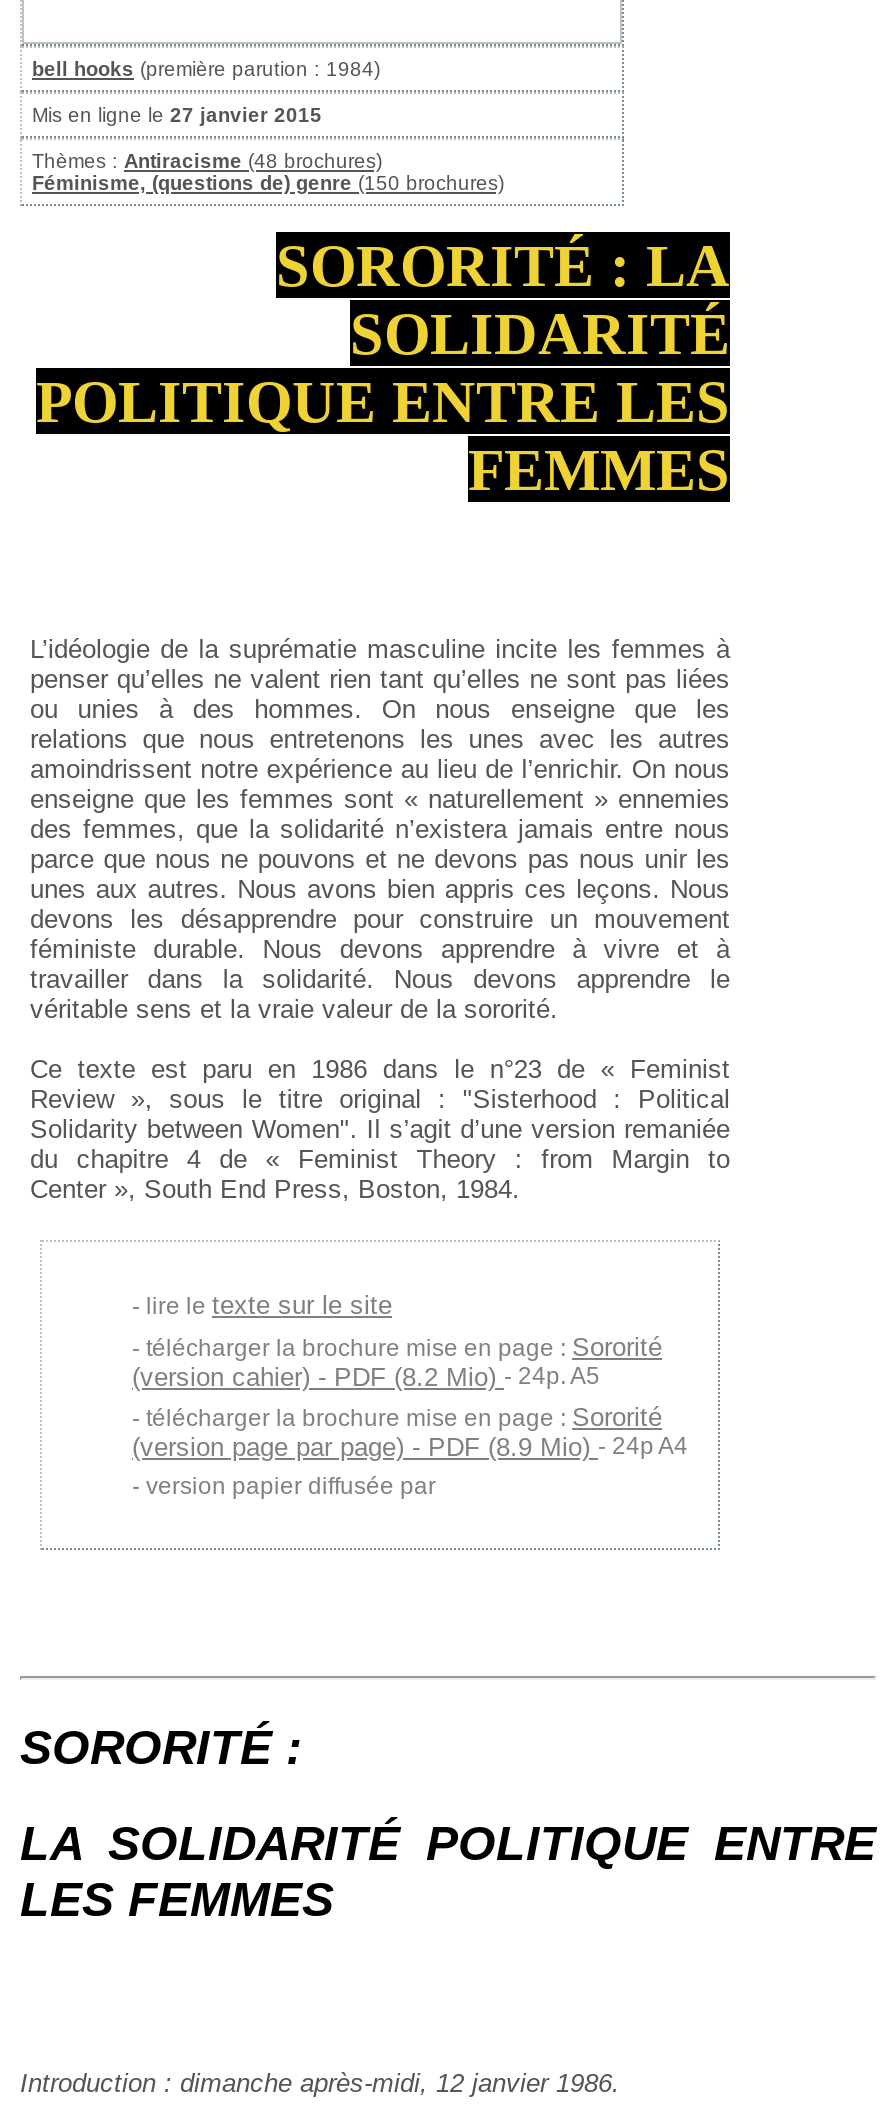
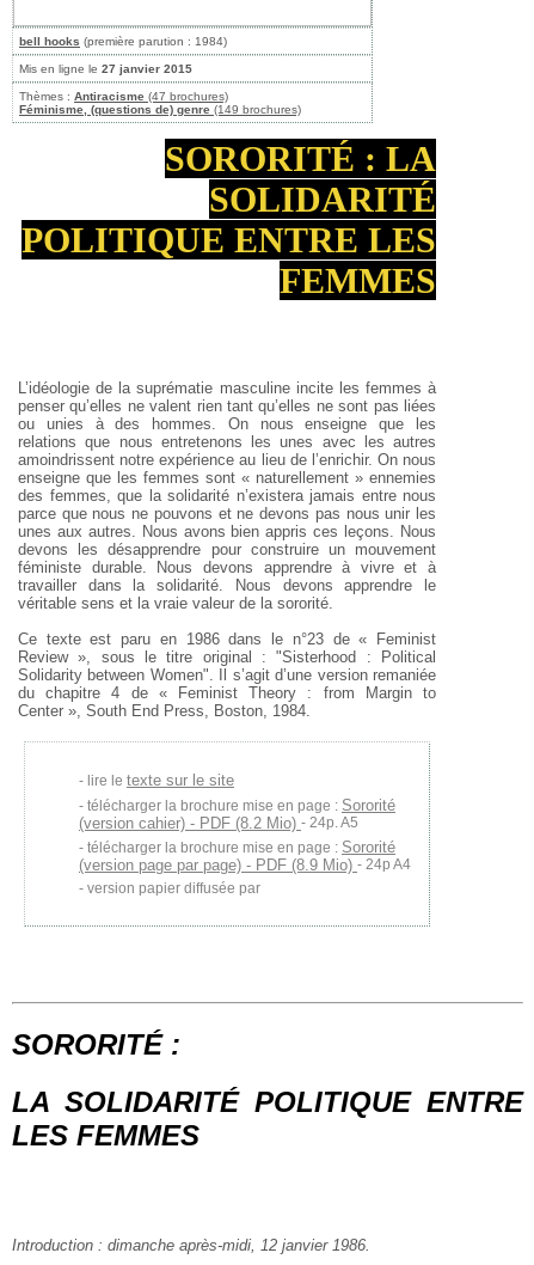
[32,150,382,172] Thèmes : Antiracisme (48 brochures) -> [19,90,228,103] Thèmes : Antiracisme (47 brochures)
[32,172,504,194] Féminisme, (questions de) genre(150 brochures) -> [19,103,301,116] Féminisme, (questions de) genre(149 brochures)

